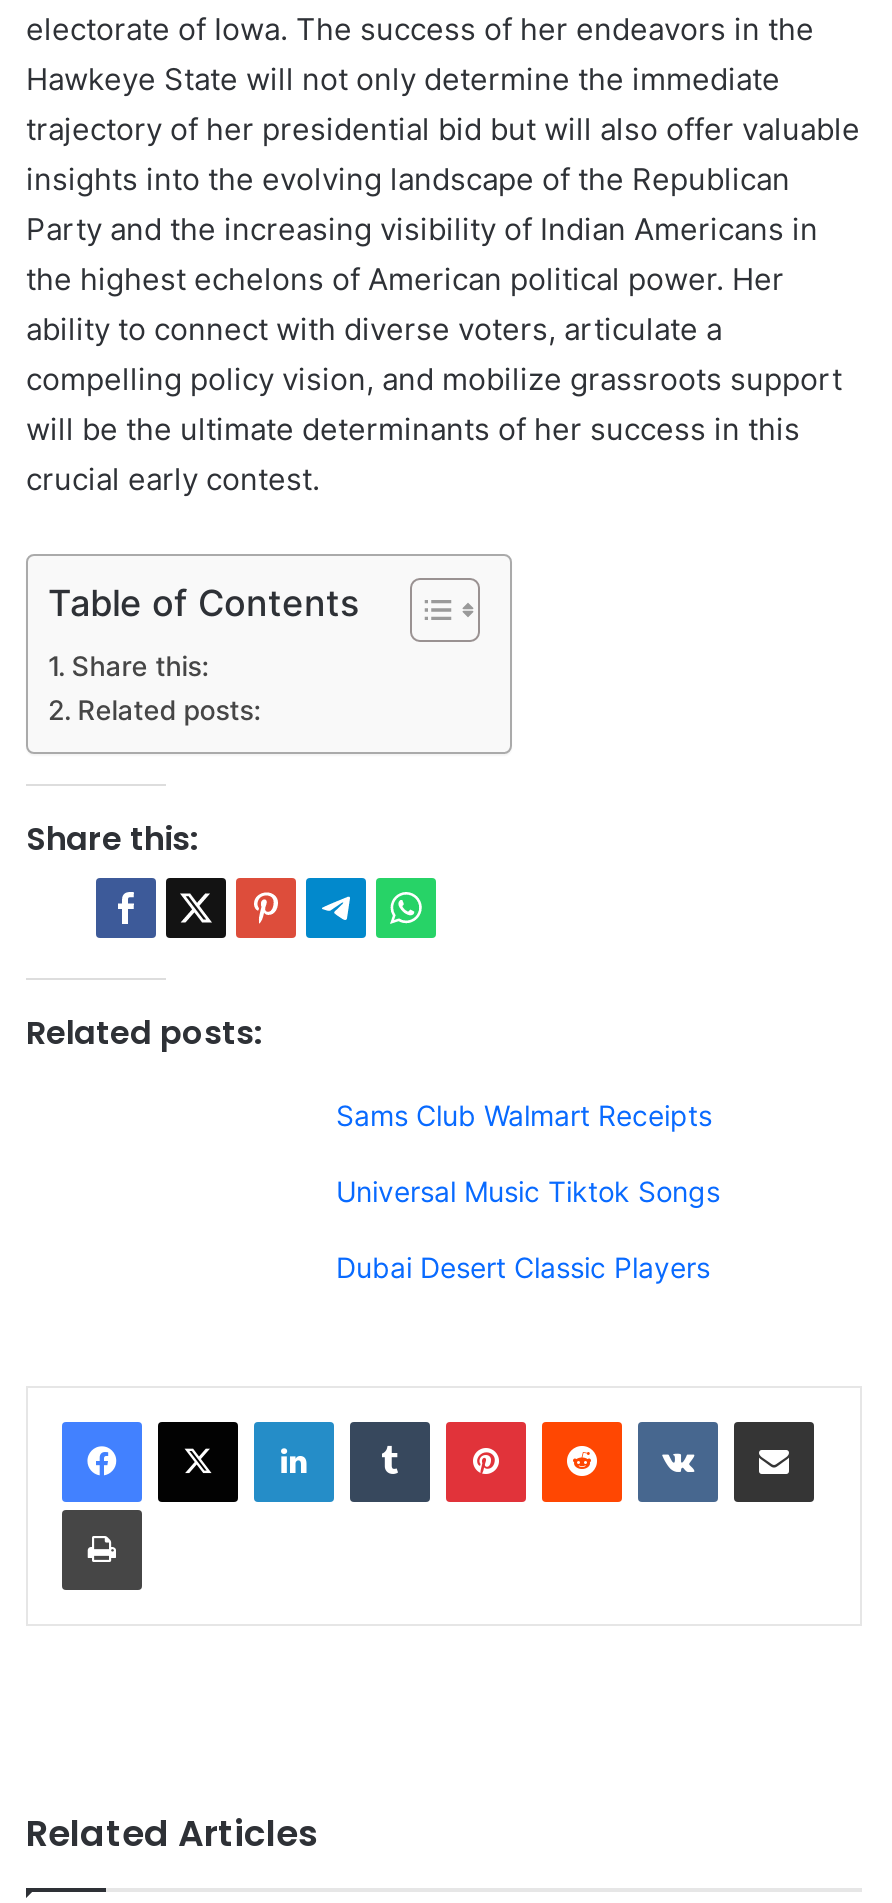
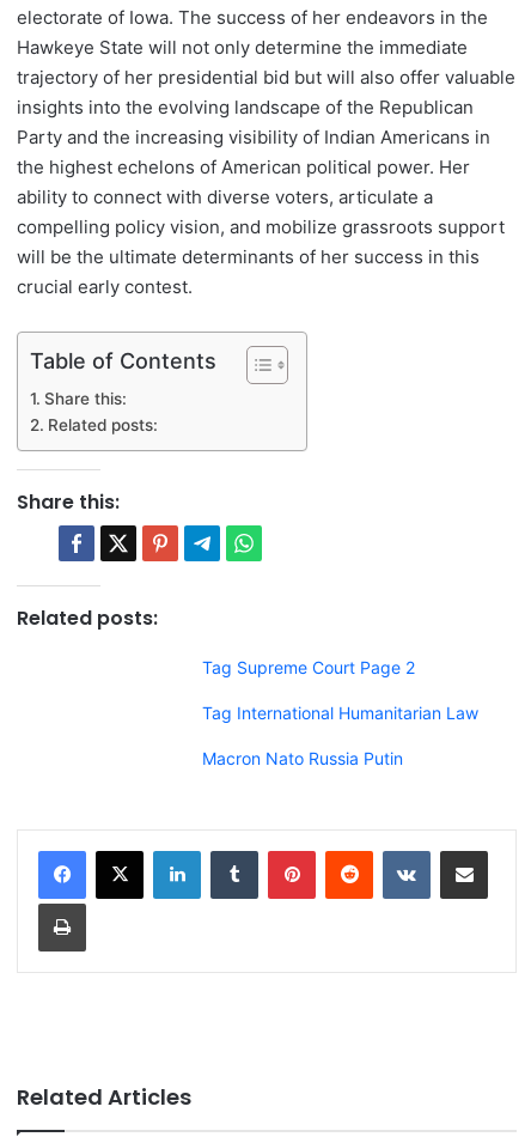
[336,1097,712,1131] Sams Club Walmart Receipts -> [202,657,415,677] Tag Supreme Court Page 2
[336,1173,720,1207] Universal Music Tiktok Songs -> [202,702,478,722] Tag International Humanitarian Law
[336,1249,710,1283] Dubai Desert Classic Players -> [202,748,403,768] Macron Nato Russia Putin

